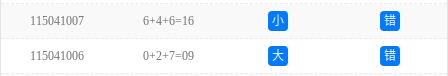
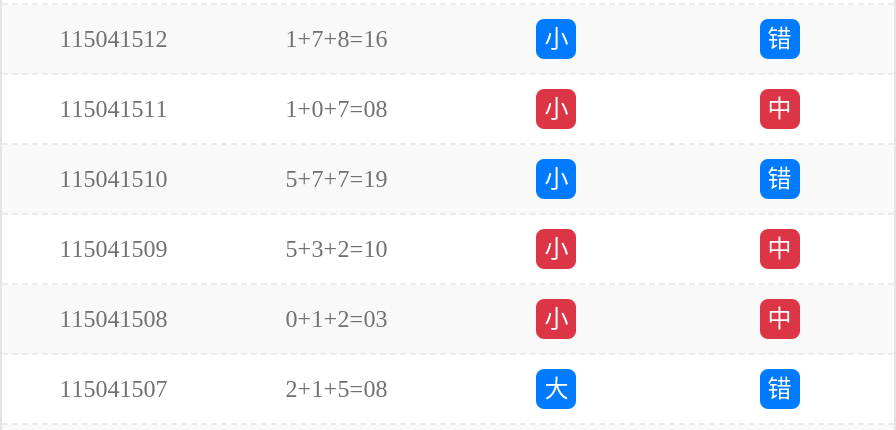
[30,14,84,28] 115041007 -> [60,25,168,53] 115041512
[143,14,194,28] 6+4+6=16 -> [286,25,388,53] 1+7+8=16
[30,49,194,63] 115041006 | 0+2+7=09 -> [60,95,792,403] 115041511 | 1+0+7=08 | 小 | 中 | 115041510 | 5+7+7=19 | 小 | 错 | 115041509 | 5+3+2=10 | 小 | 中 | 115041508 | 0+1+2=03 | 小 | 中 | 115041507 | 2+1+5=08

